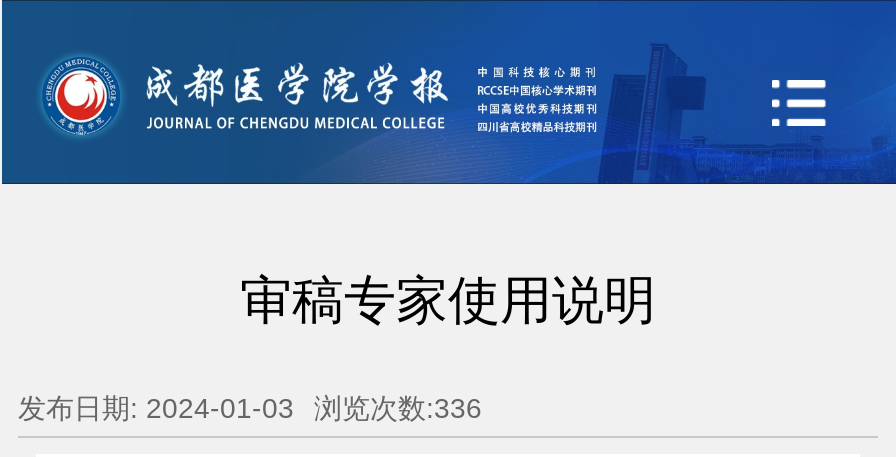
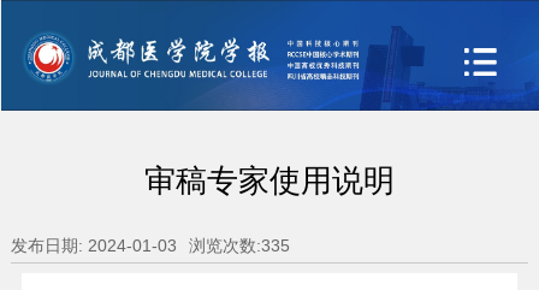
[18,393,482,425] 发布日期: 2024-01-03 浏览次数:336 -> [11,236,290,256] 发布日期: 2024-01-03 浏览次数:335

